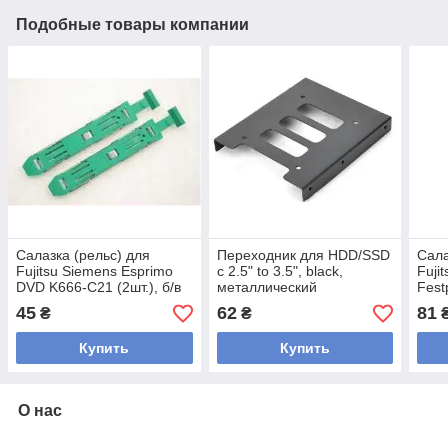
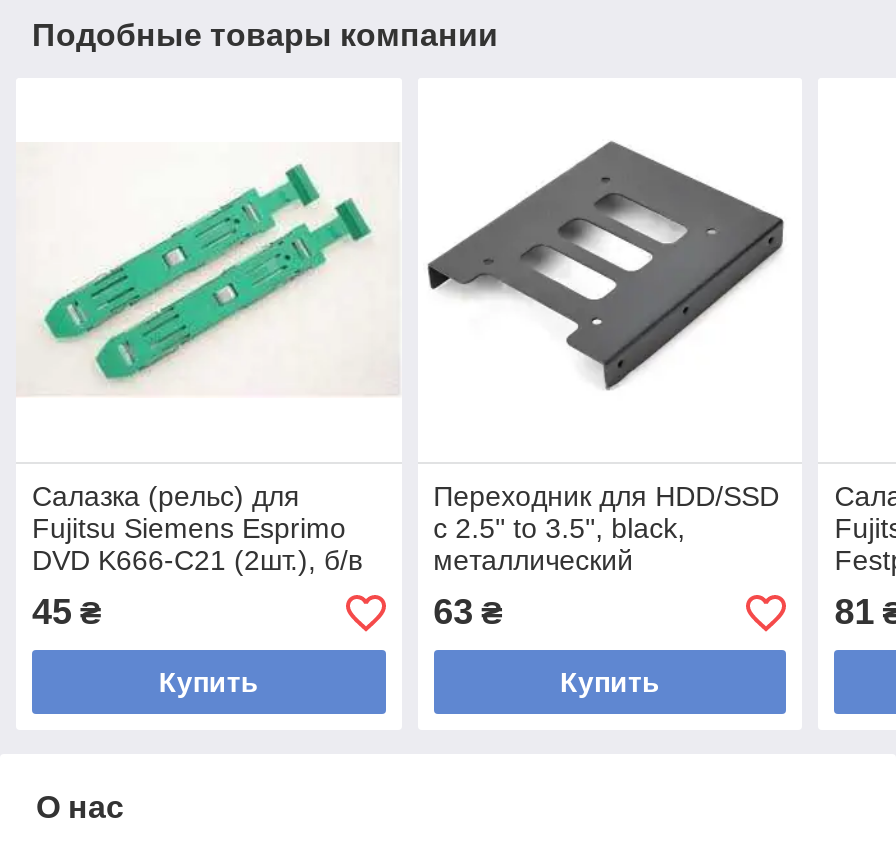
[217,303,252,323] 62 ₴ -> [433,593,503,633] 63 ₴

